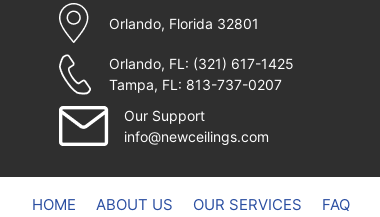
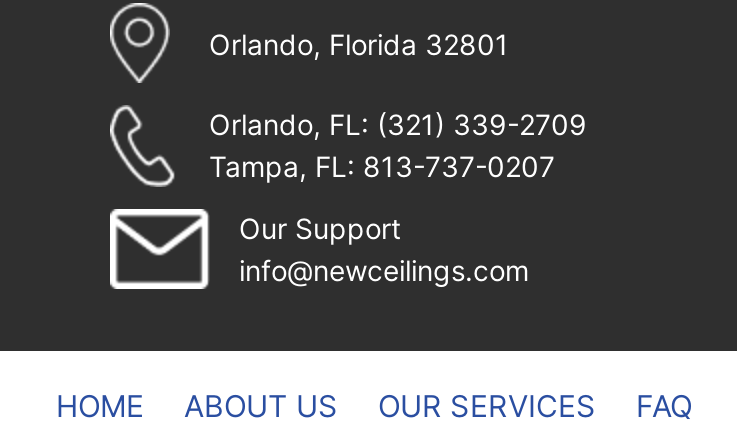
[108,55,293,72] Orlando, FL: (321) 617-1425 -> [209,107,587,141] Orlando, FL: (321) 339-2709

